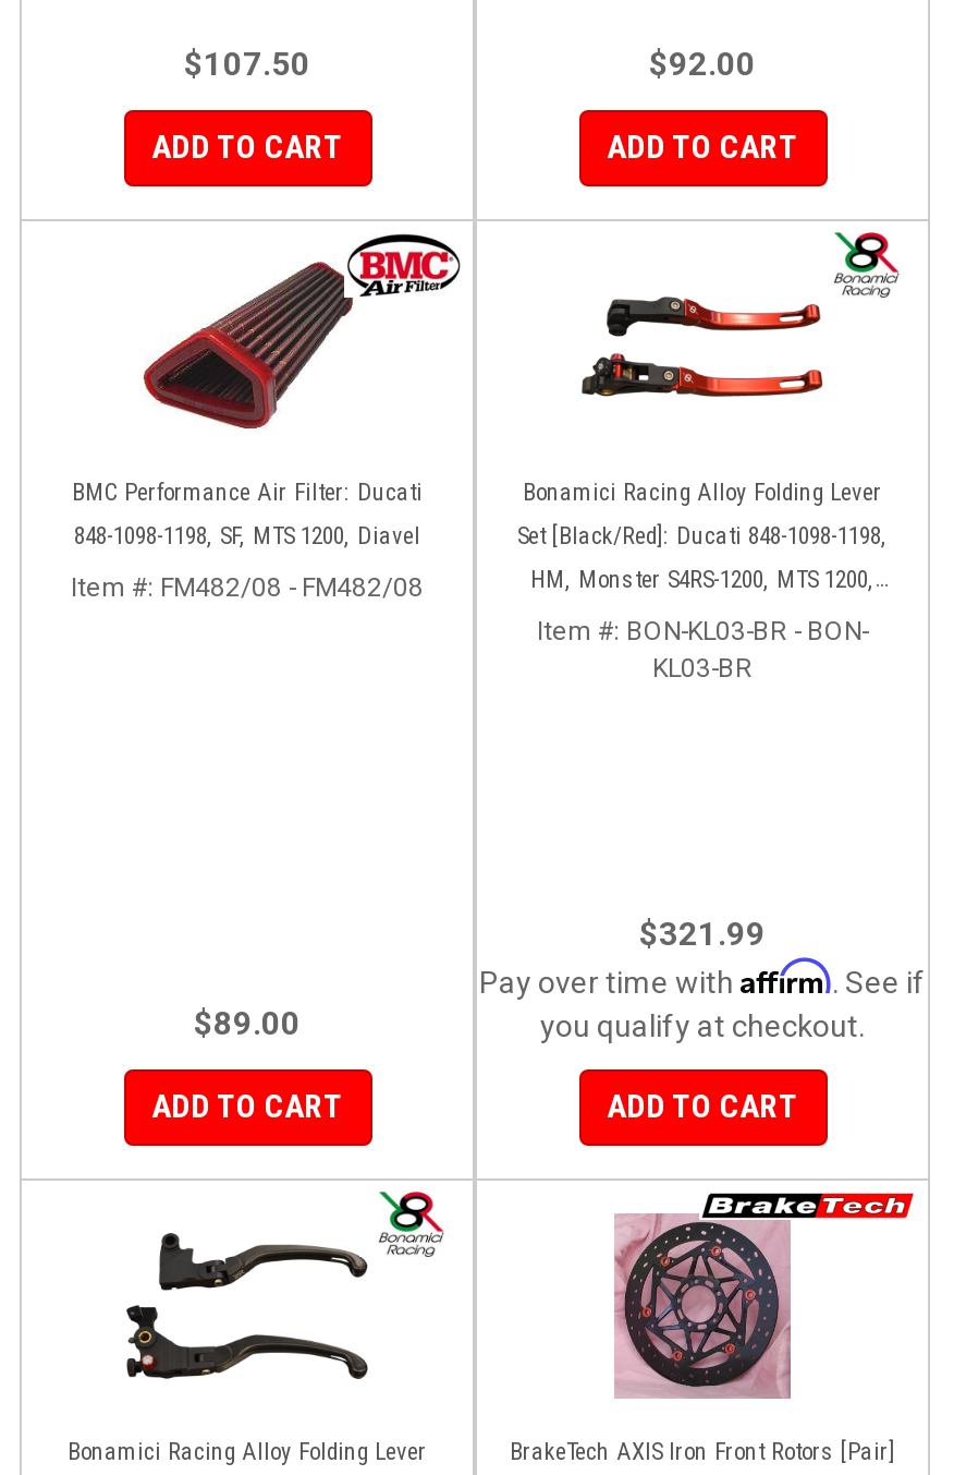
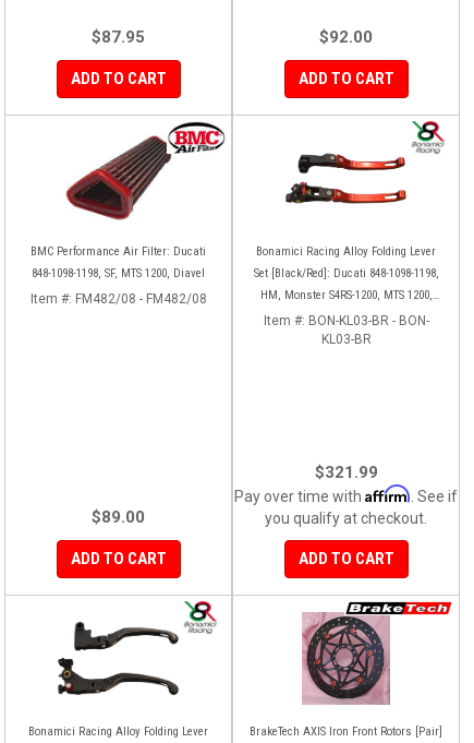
[184,44,310,83] $107.50 -> [92,27,145,47] $87.95

